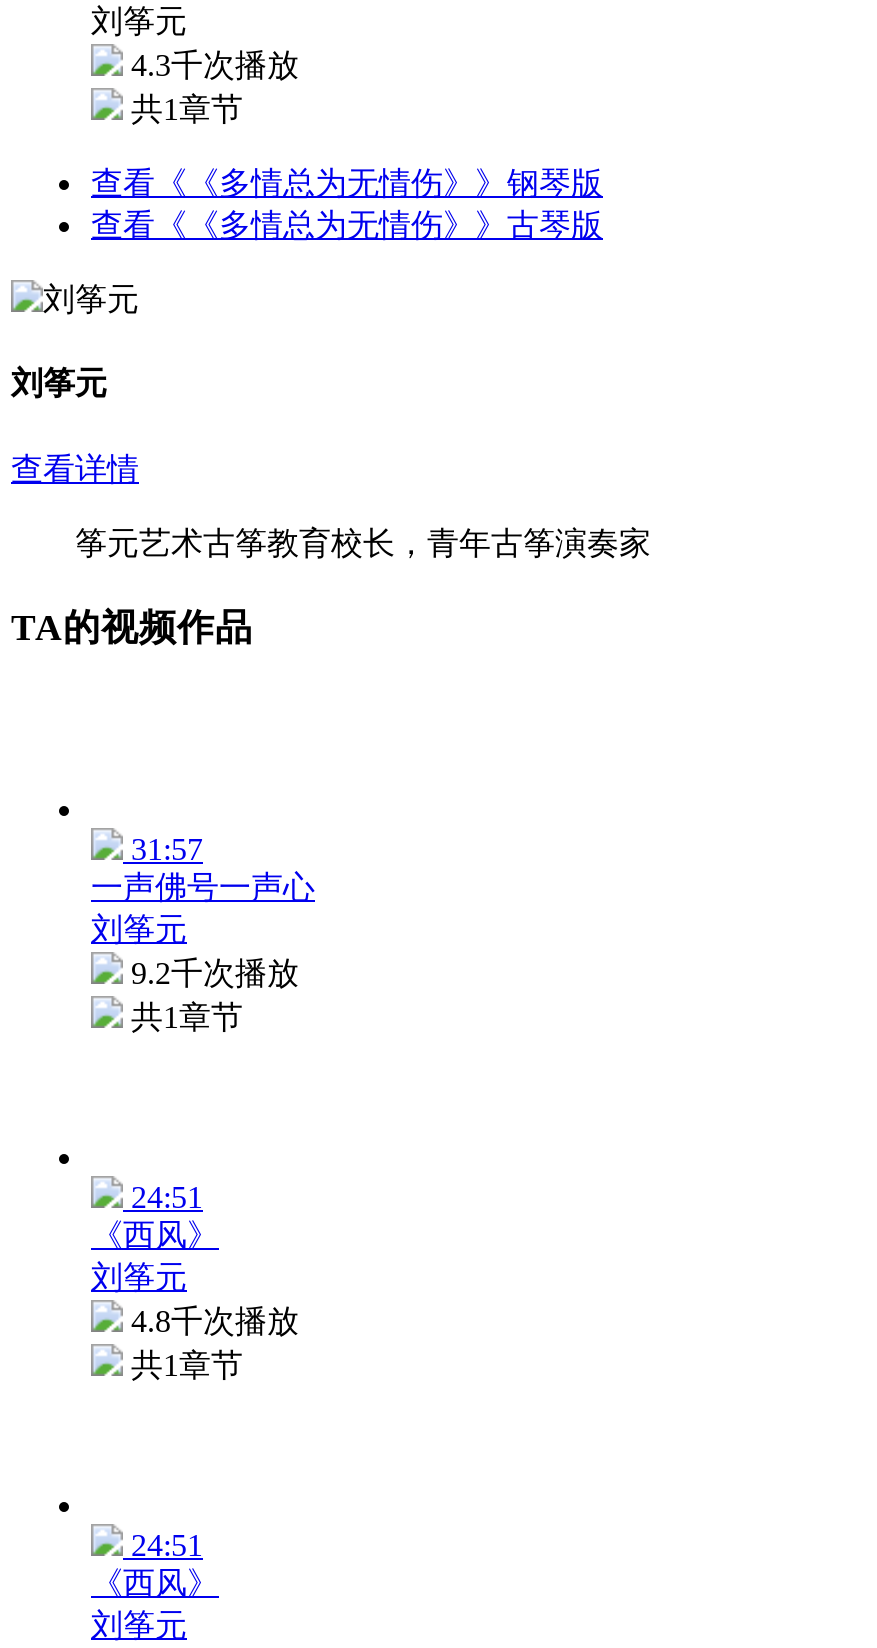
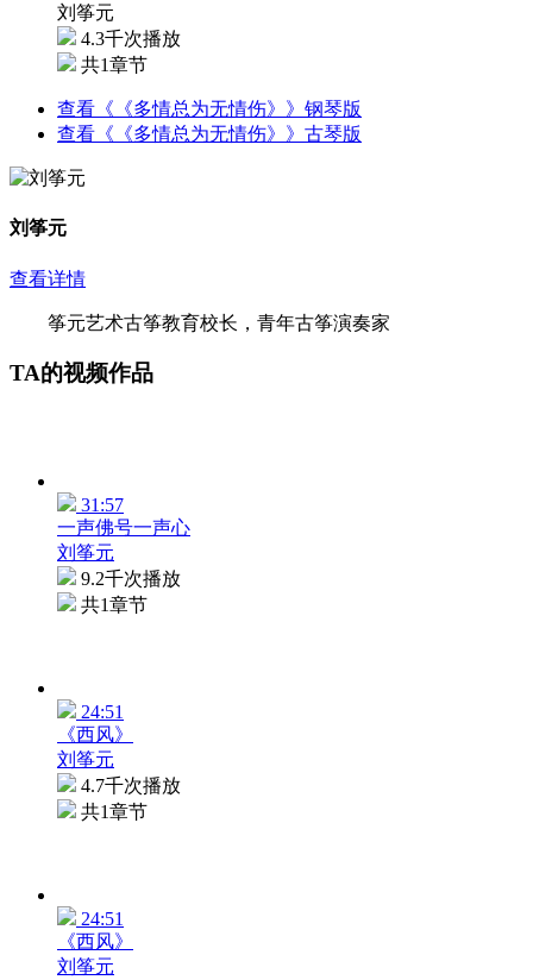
[131,1304,299,1338] 4.8千次播放 -> [81,776,181,796] 4.7千次播放

